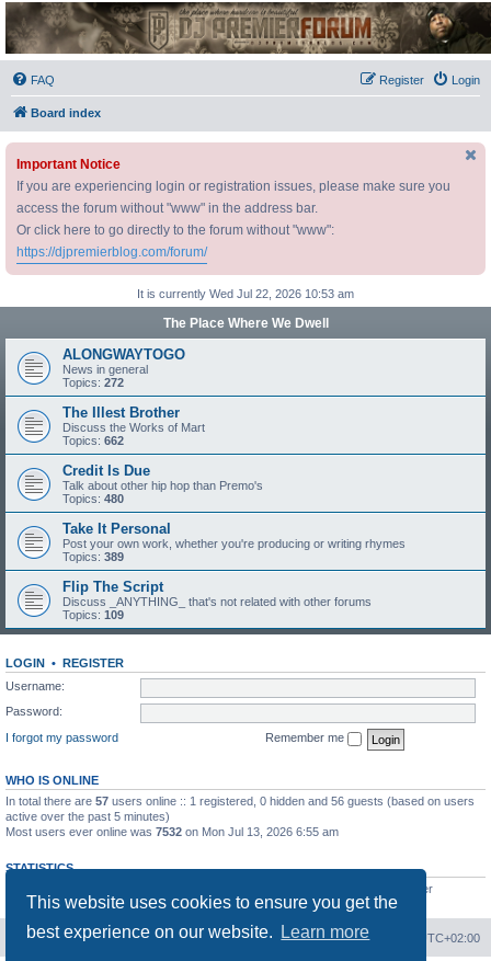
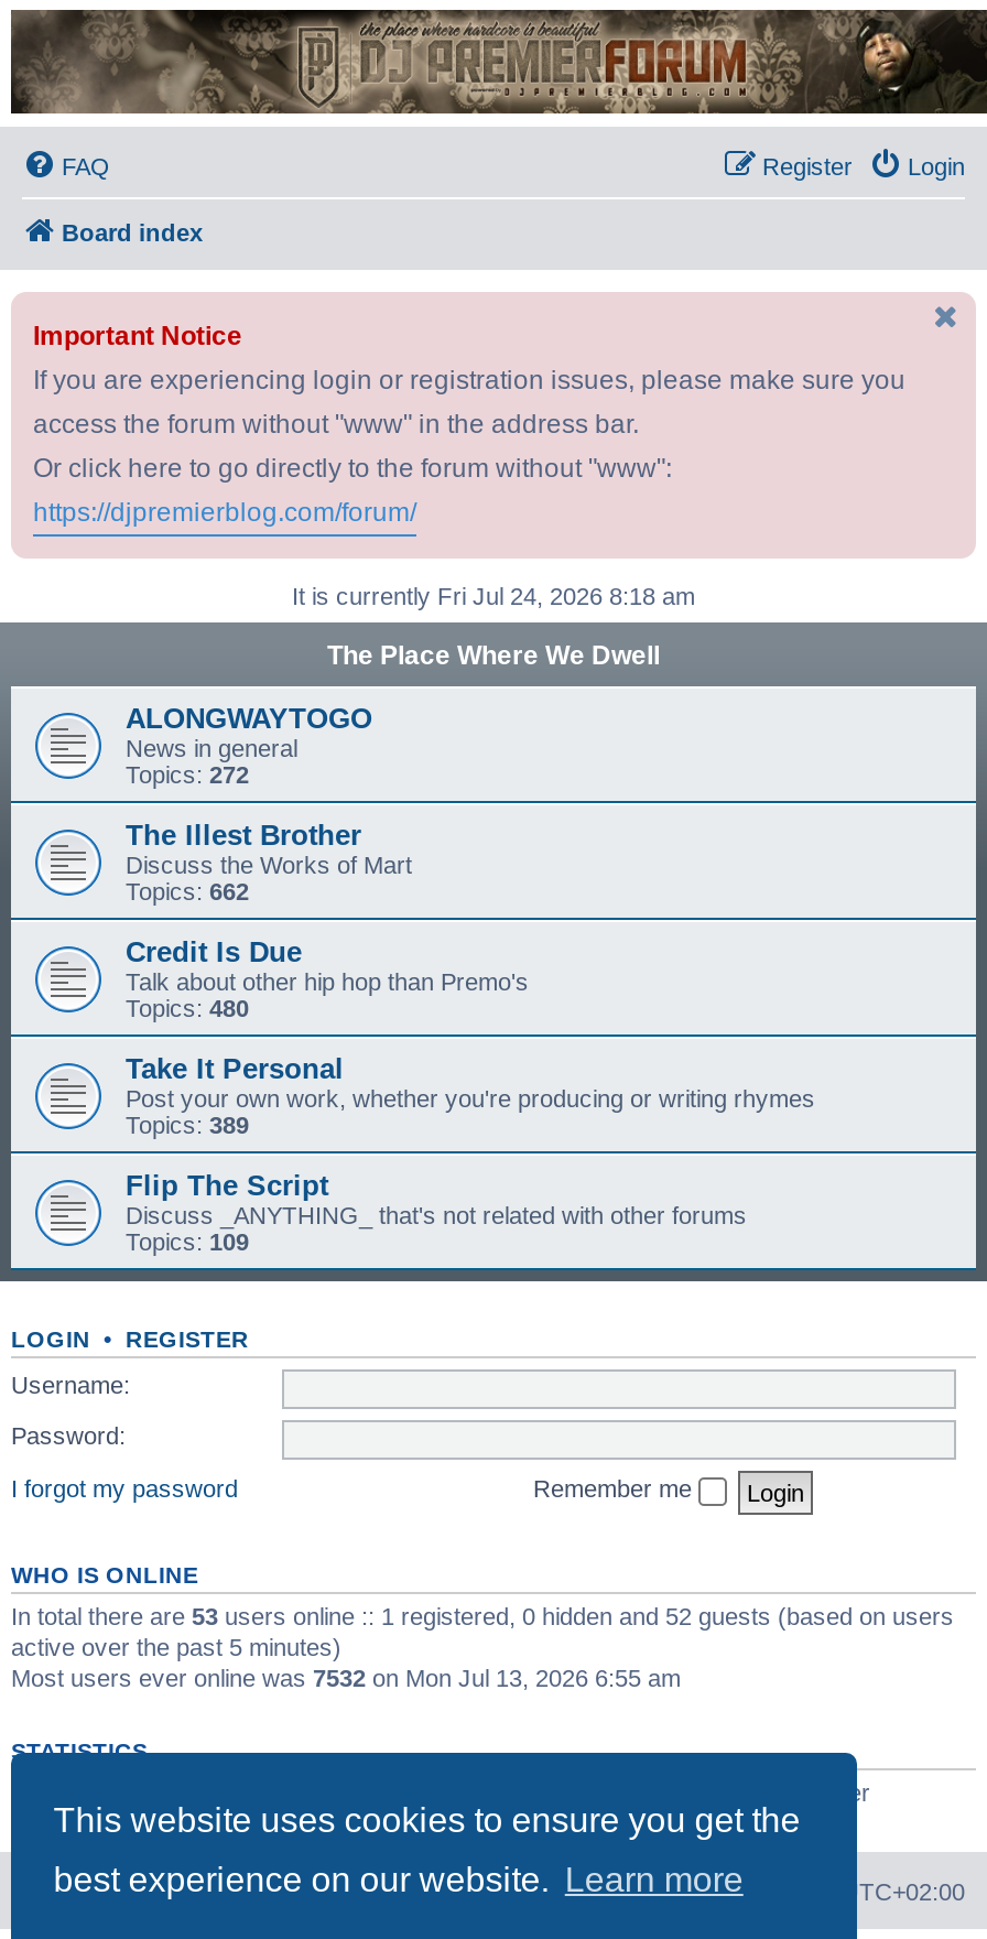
[137,287,354,300] It is currently Wed Jul 22, 2026 10:53 am -> [292,582,695,608] It is currently Fri Jul 24, 2026 8:18 am
[5,795,475,808] In total there are 57 users online :: 1 registered, 0 hidden and 56 guests (based on users -> [11,1603,954,1630] In total there are 53 users online :: 1 registered, 0 hidden and 52 guests (based on users

